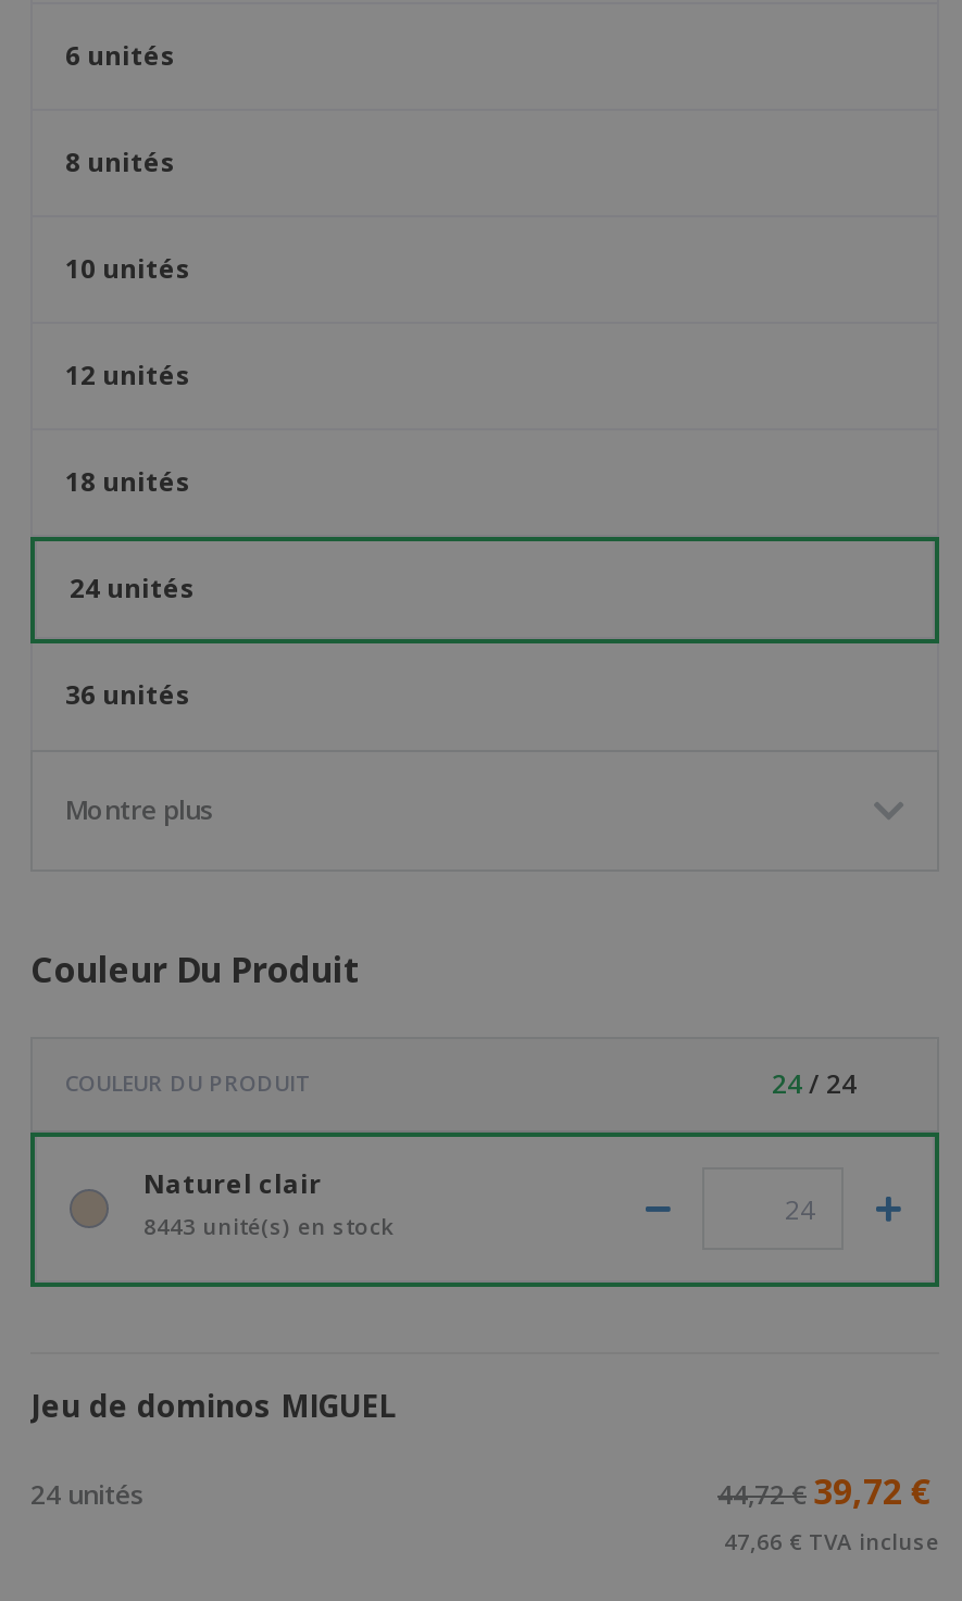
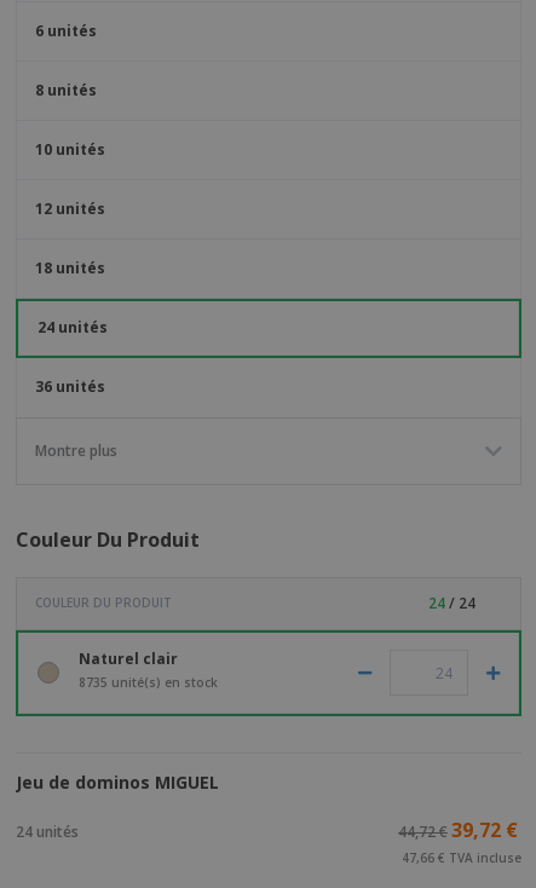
[143,1212,393,1242] 8443 unité(s) en stock -> [79,674,218,691] 8735 unité(s) en stock

